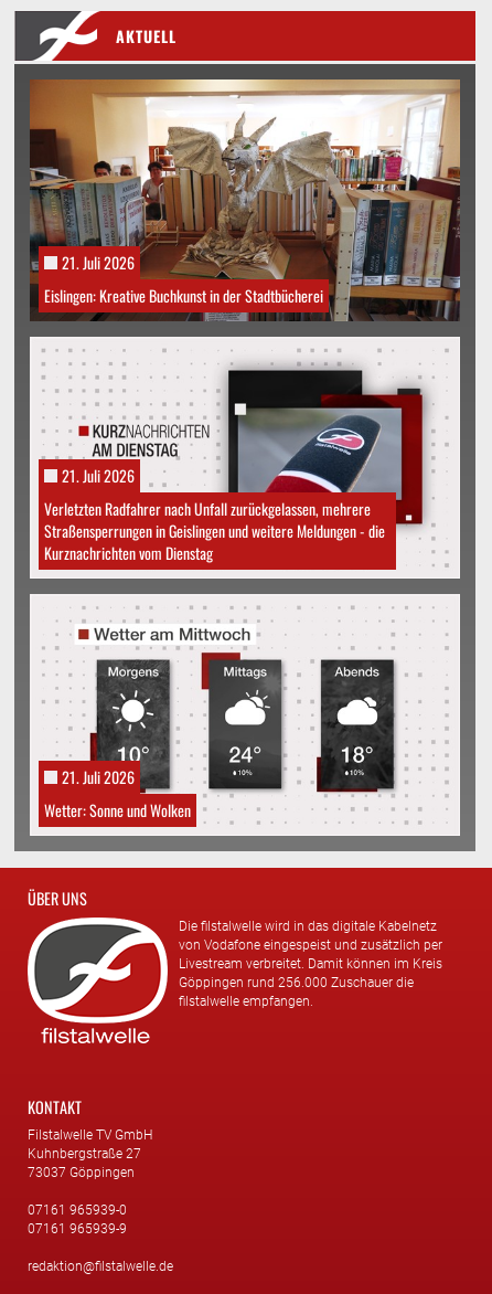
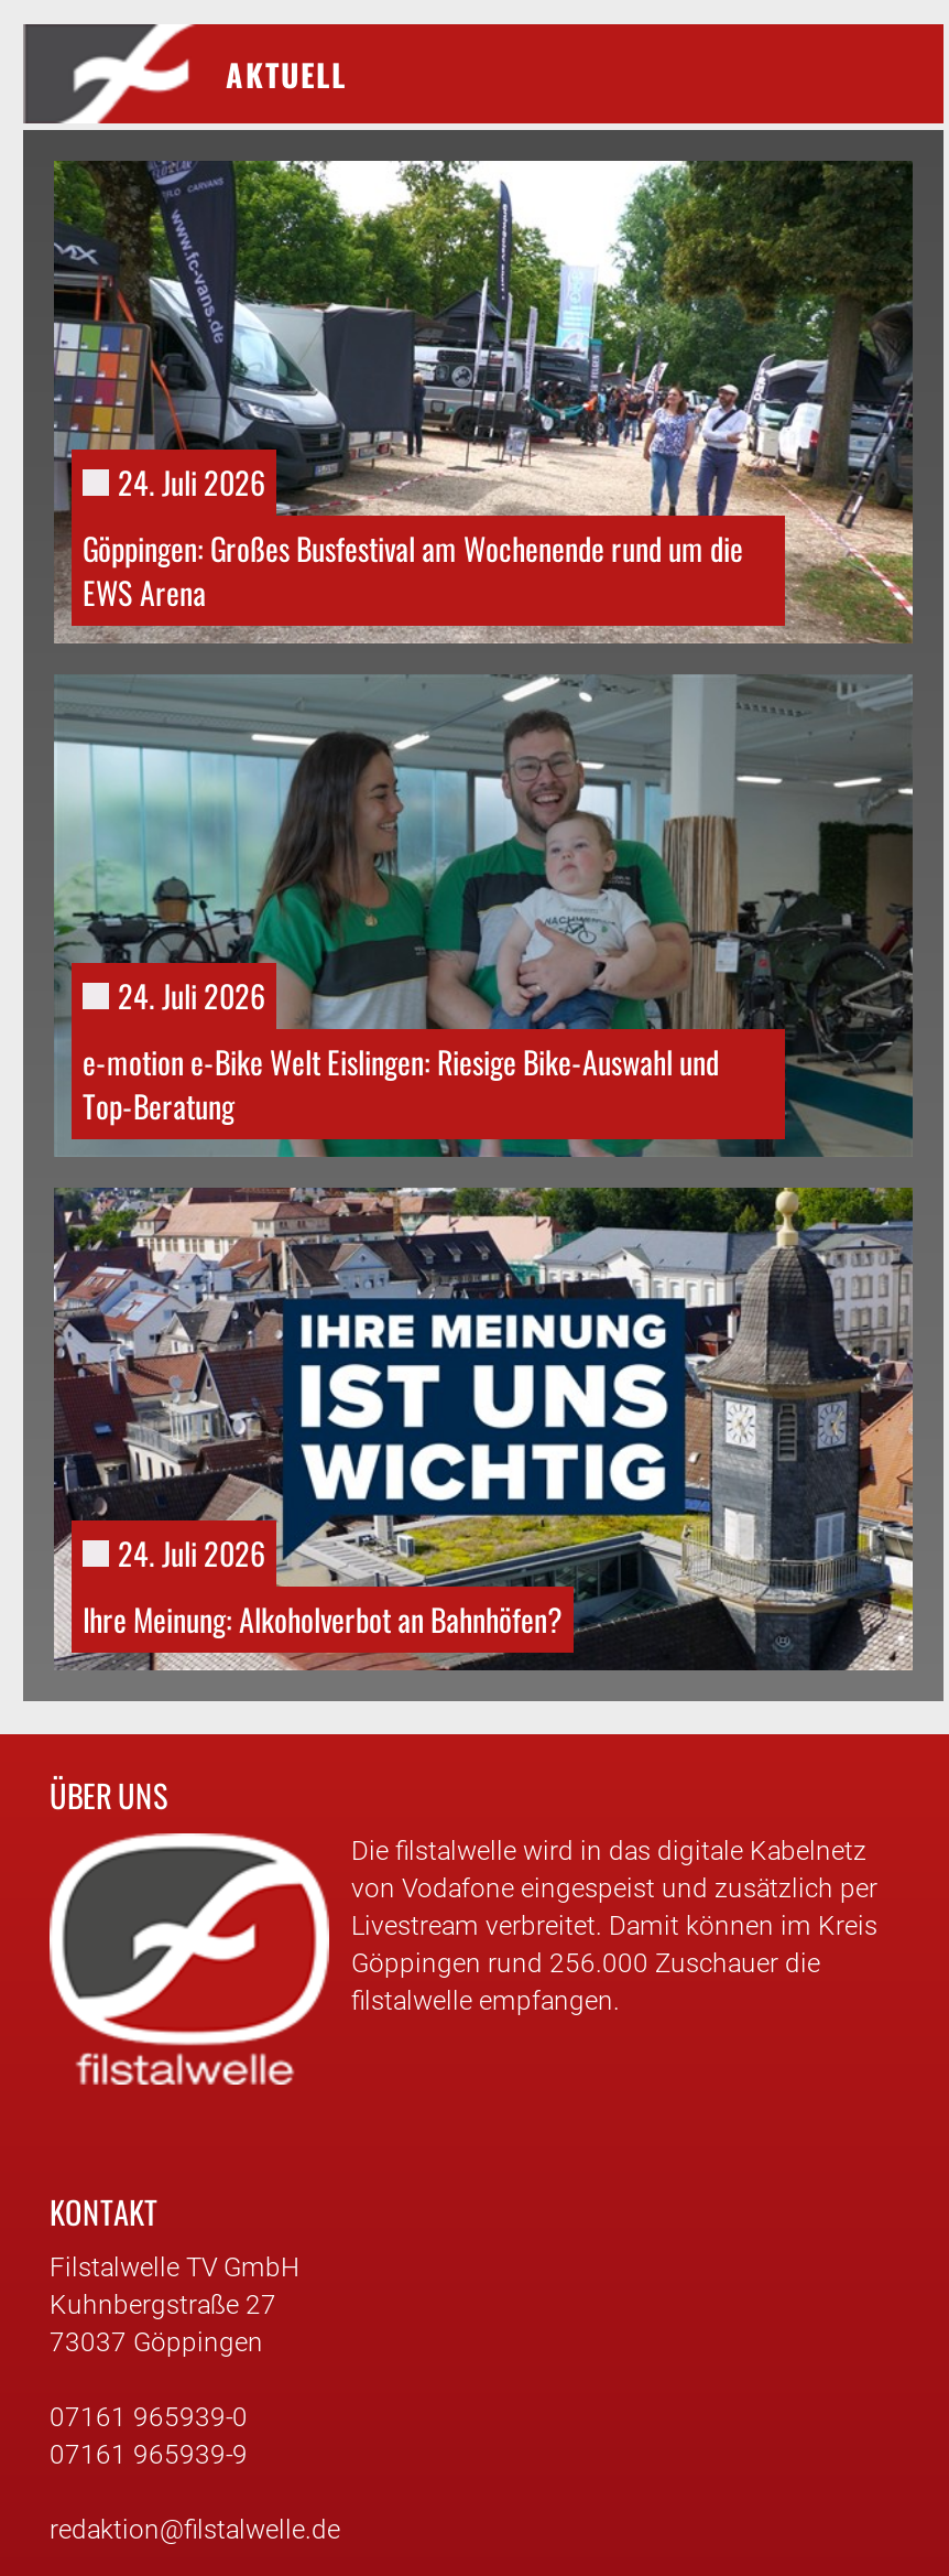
[30,78,461,321] [image] | 21. Juli 2026 | Eislingen: Kreative Buchkunst in der Stadtbücherei -> [52,159,915,646] [image] | 24. Juli 2026 | Göppingen: Großes Busfestival am Wochenende rund um die | EWS Arena
[29,336,461,580] [image] | 21. Juli 2026 | Verletzten Radfahrer nach Unfall zurückgelassen, mehrere | Straßensperrungen in Geislingen und weitere Meldungen - die | Kurznachrichten vom Dienstag -> [54,674,915,1159] [image] | 24. Juli 2026 | e-motion e-Bike Welt Eislingen: Riesige Bike-Auswahl und | Top-Beratung
[29,593,461,837] [image] | 21. Juli 2026 | Wetter: Sonne und Wolken -> [52,1186,915,1673] [image] | 24. Juli 2026 | Ihre Meinung: Alkoholverbot an Bahnhöfen?

